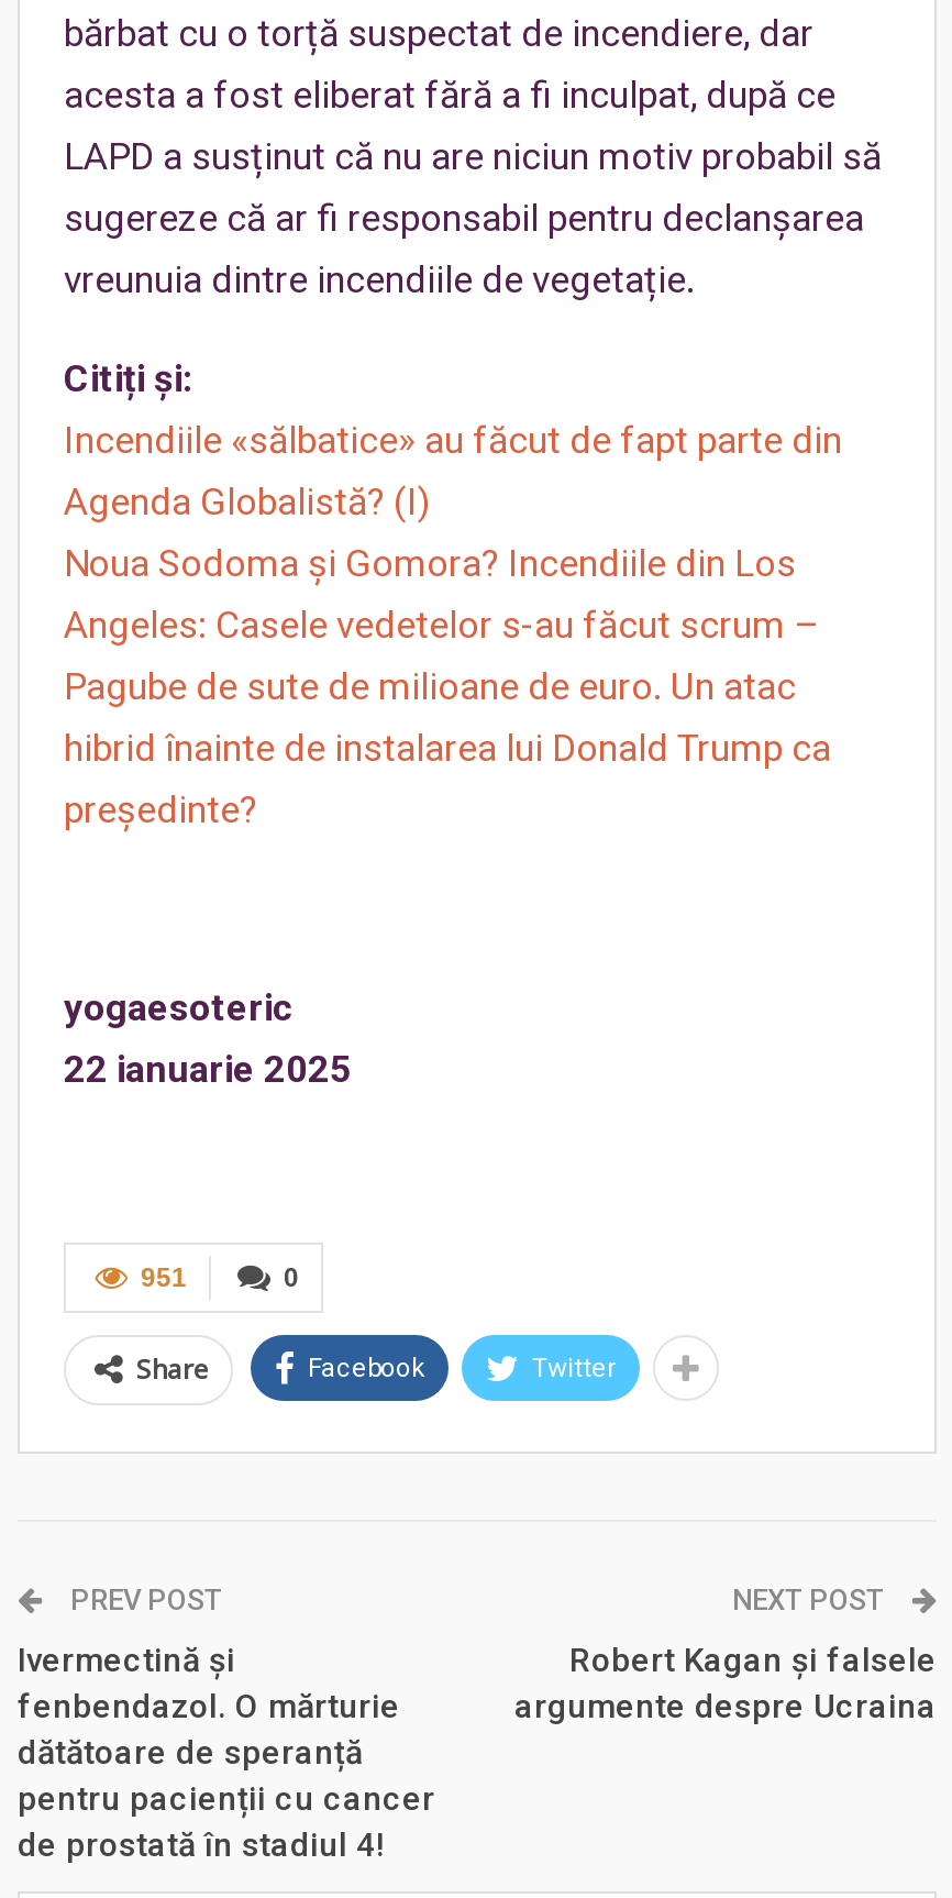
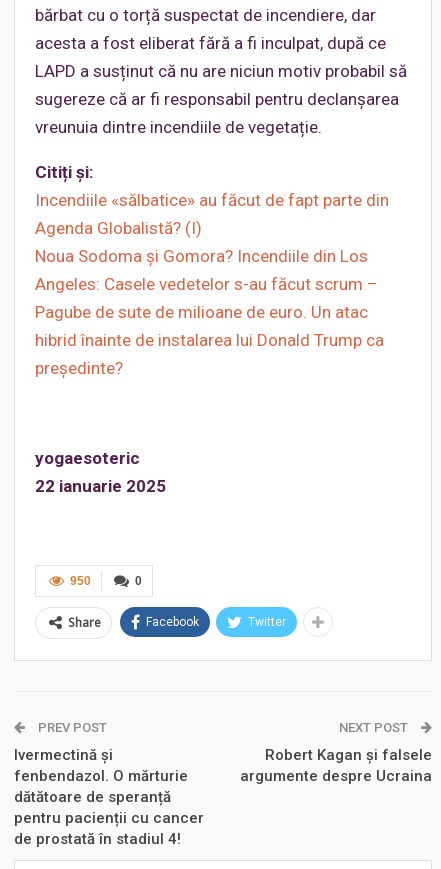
[141,1262,187,1293] 951 -> [70,574,91,588] 950

